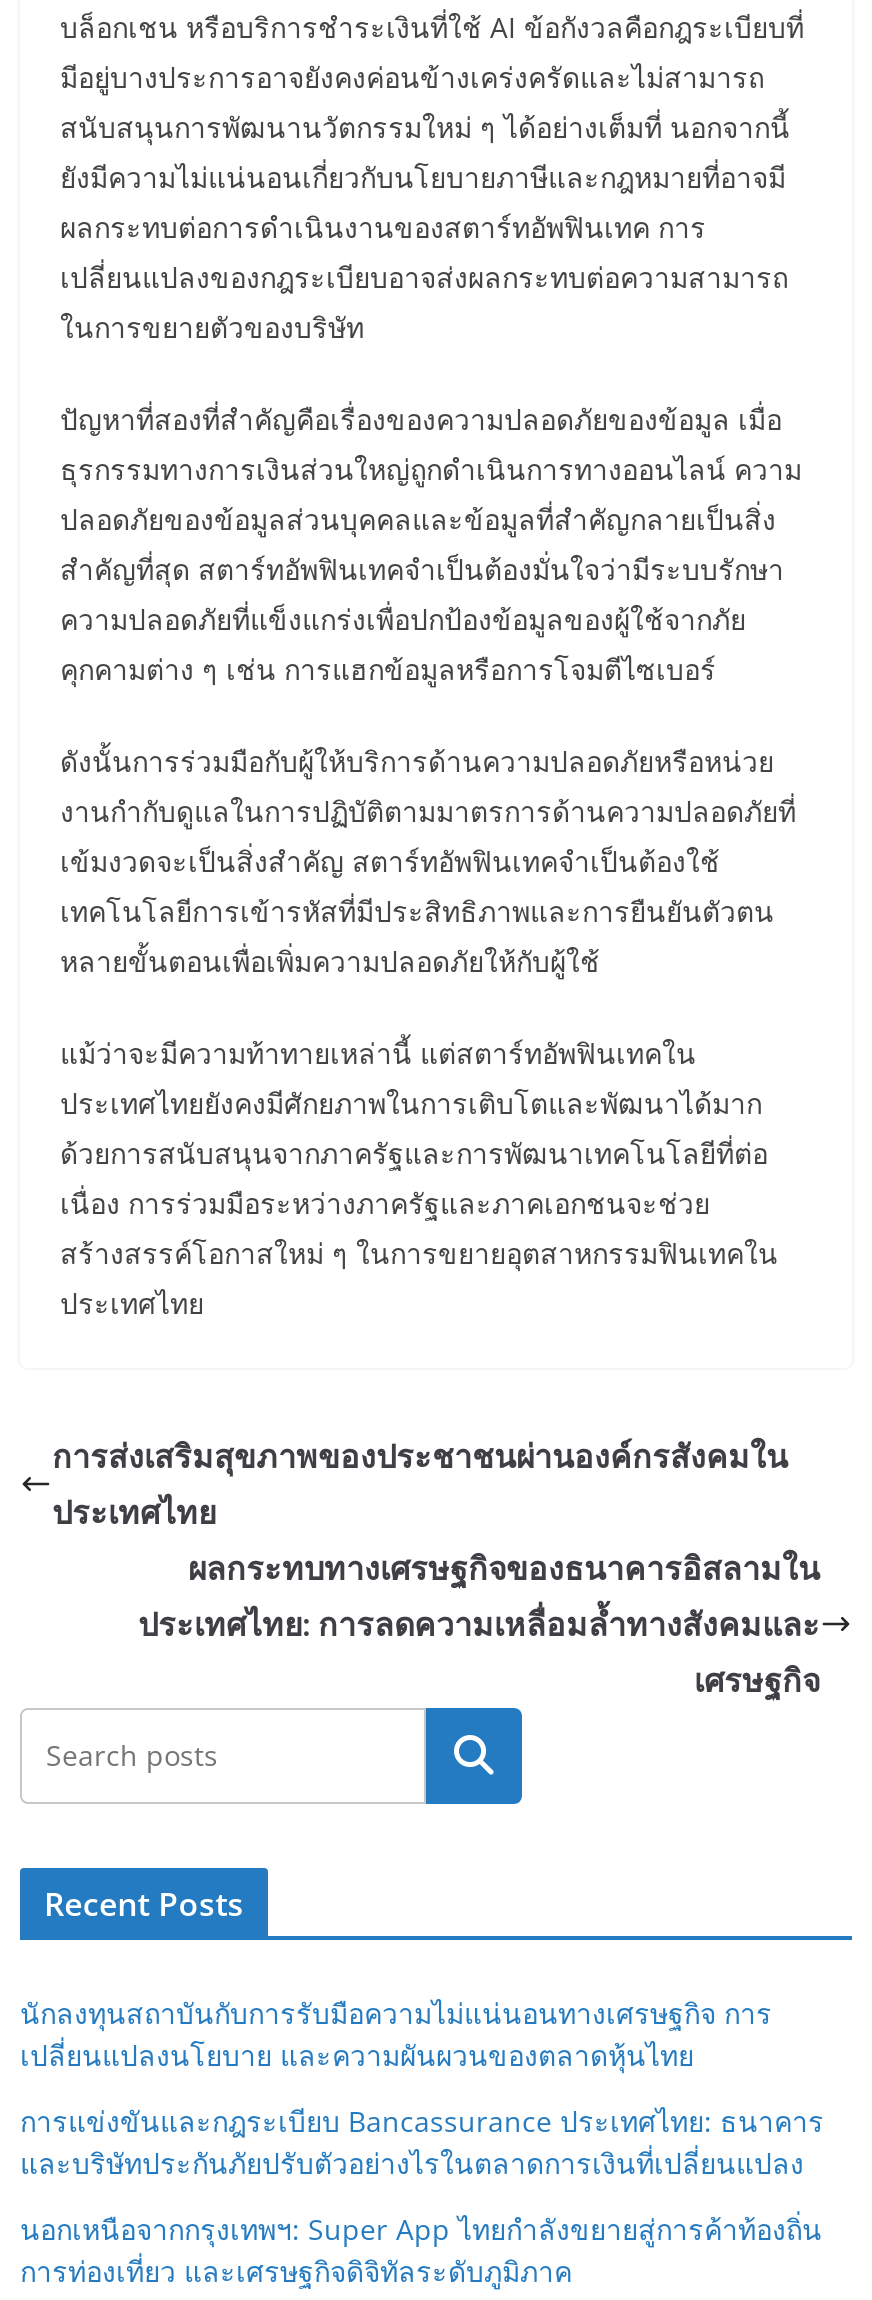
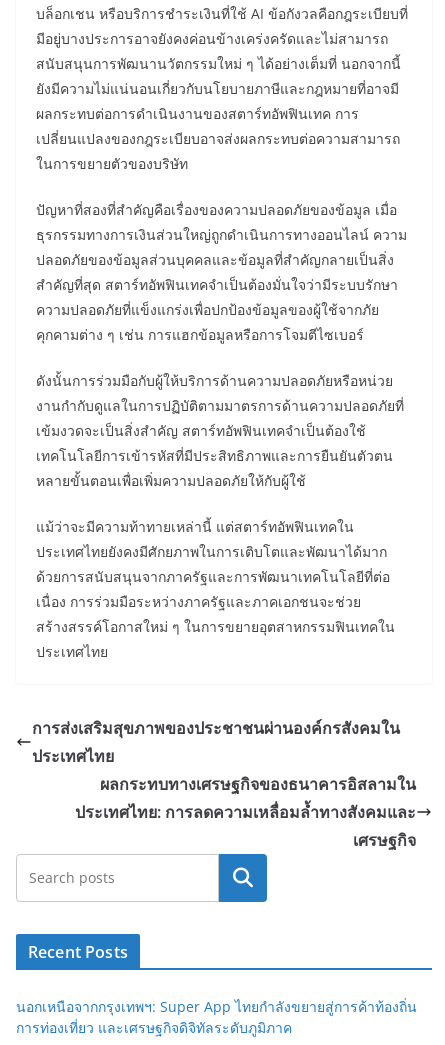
[20,1994,824,2182] นักลงทุนสถาบันกับการรับมือความไม่แน่นอนทางเศรษฐกิจ การ | เปลี่ยนแปลงนโยบาย และความผันผวนของตลาดหุ้นไทย | การแข่งขันและกฎระเบียบ Bancassurance ประเทศไทย: ธนาคาร | และบริษัทประกันภัยปรับตัวอย่างไรในตลาดการเงินที่เปลี่ยนแปลง -> none

